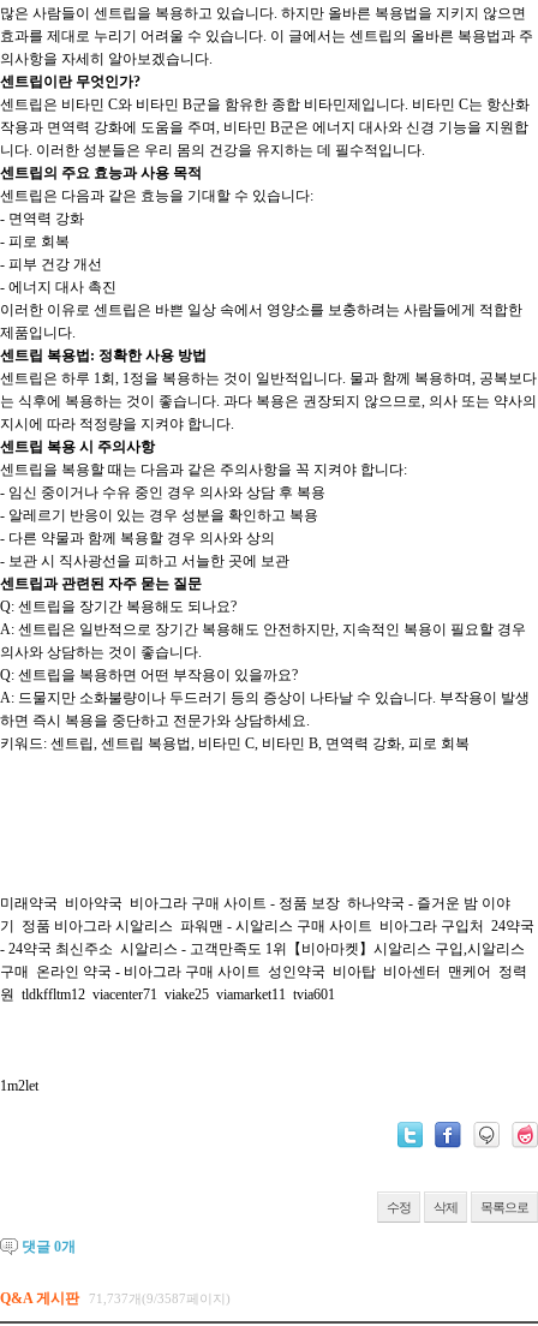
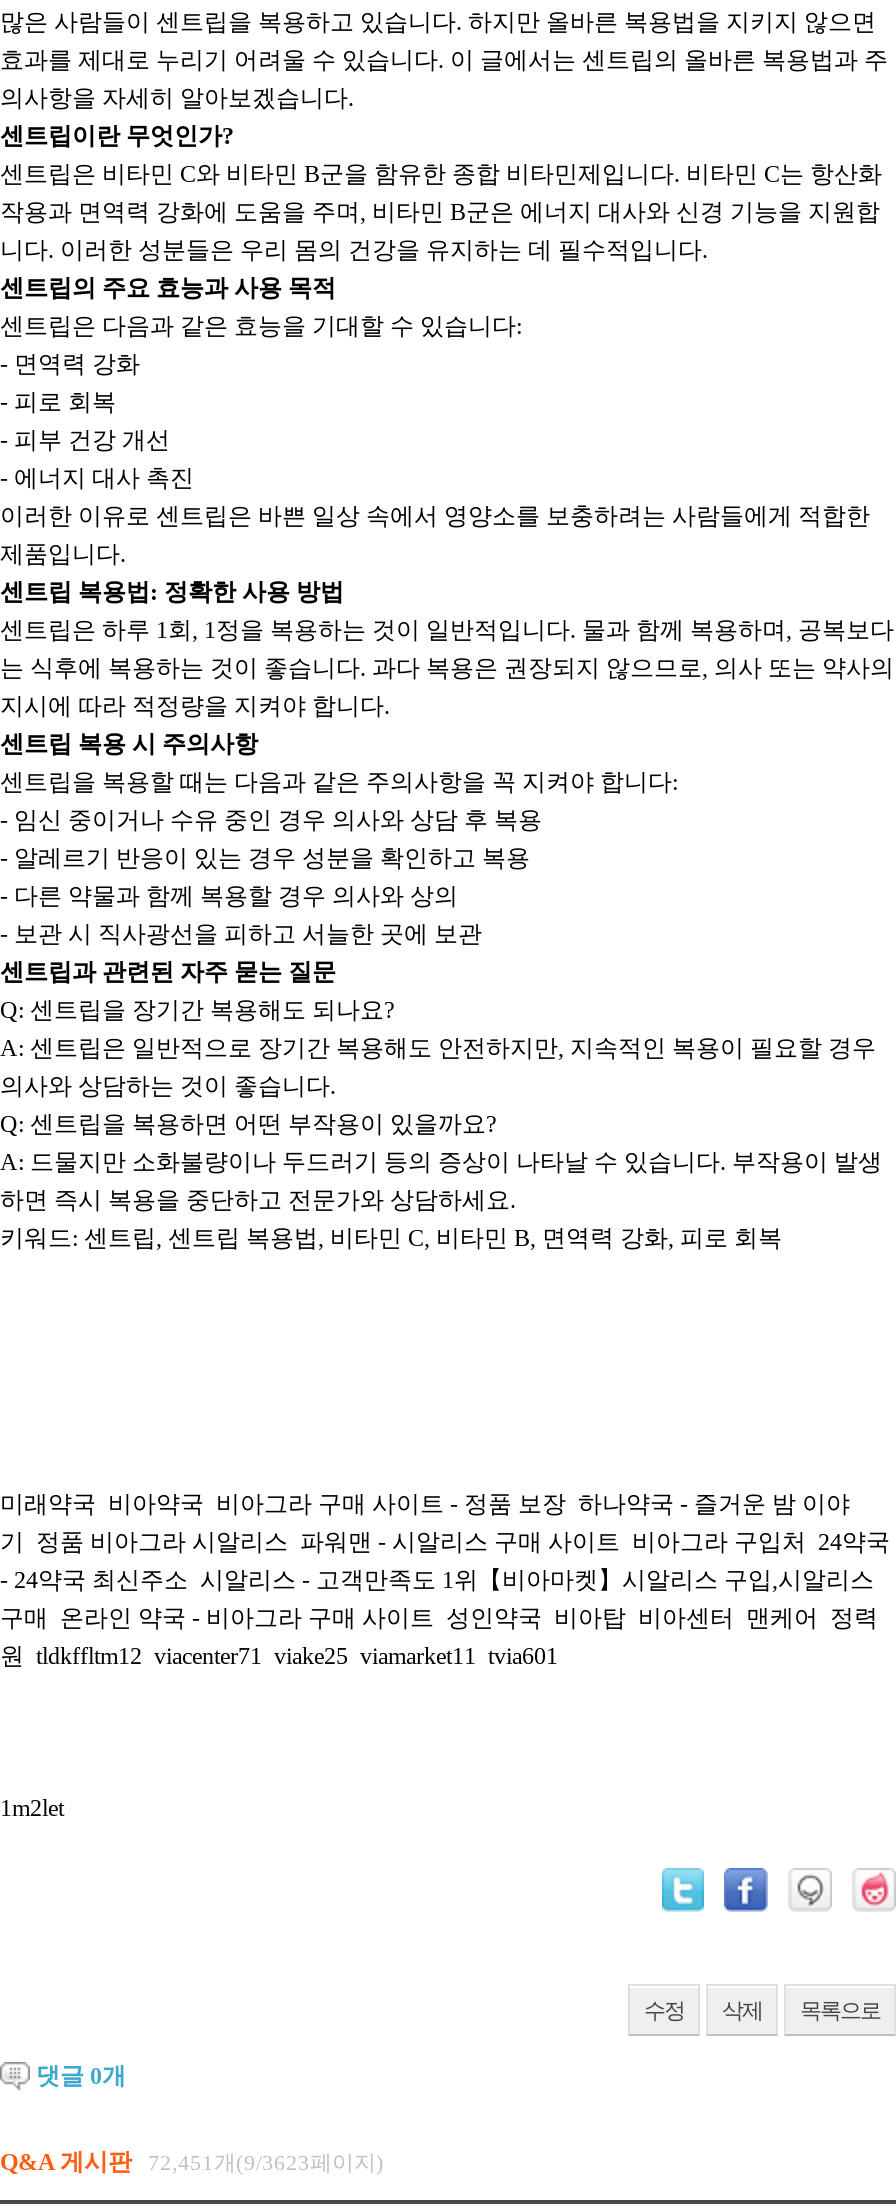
[0,1290,231,1307] Q&A 게시판 71,737개(9/3587페이지) -> [0,2148,384,2176] Q&A 게시판 72,451개(9/3623페이지)

